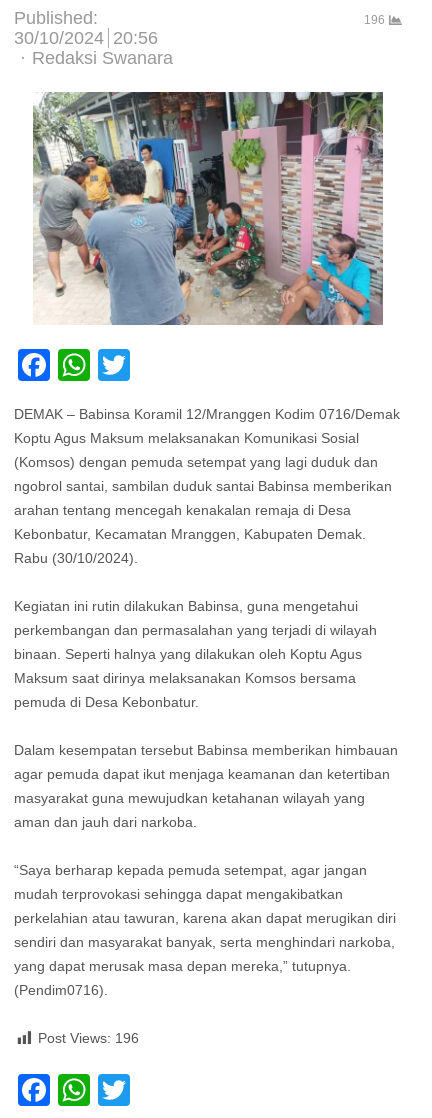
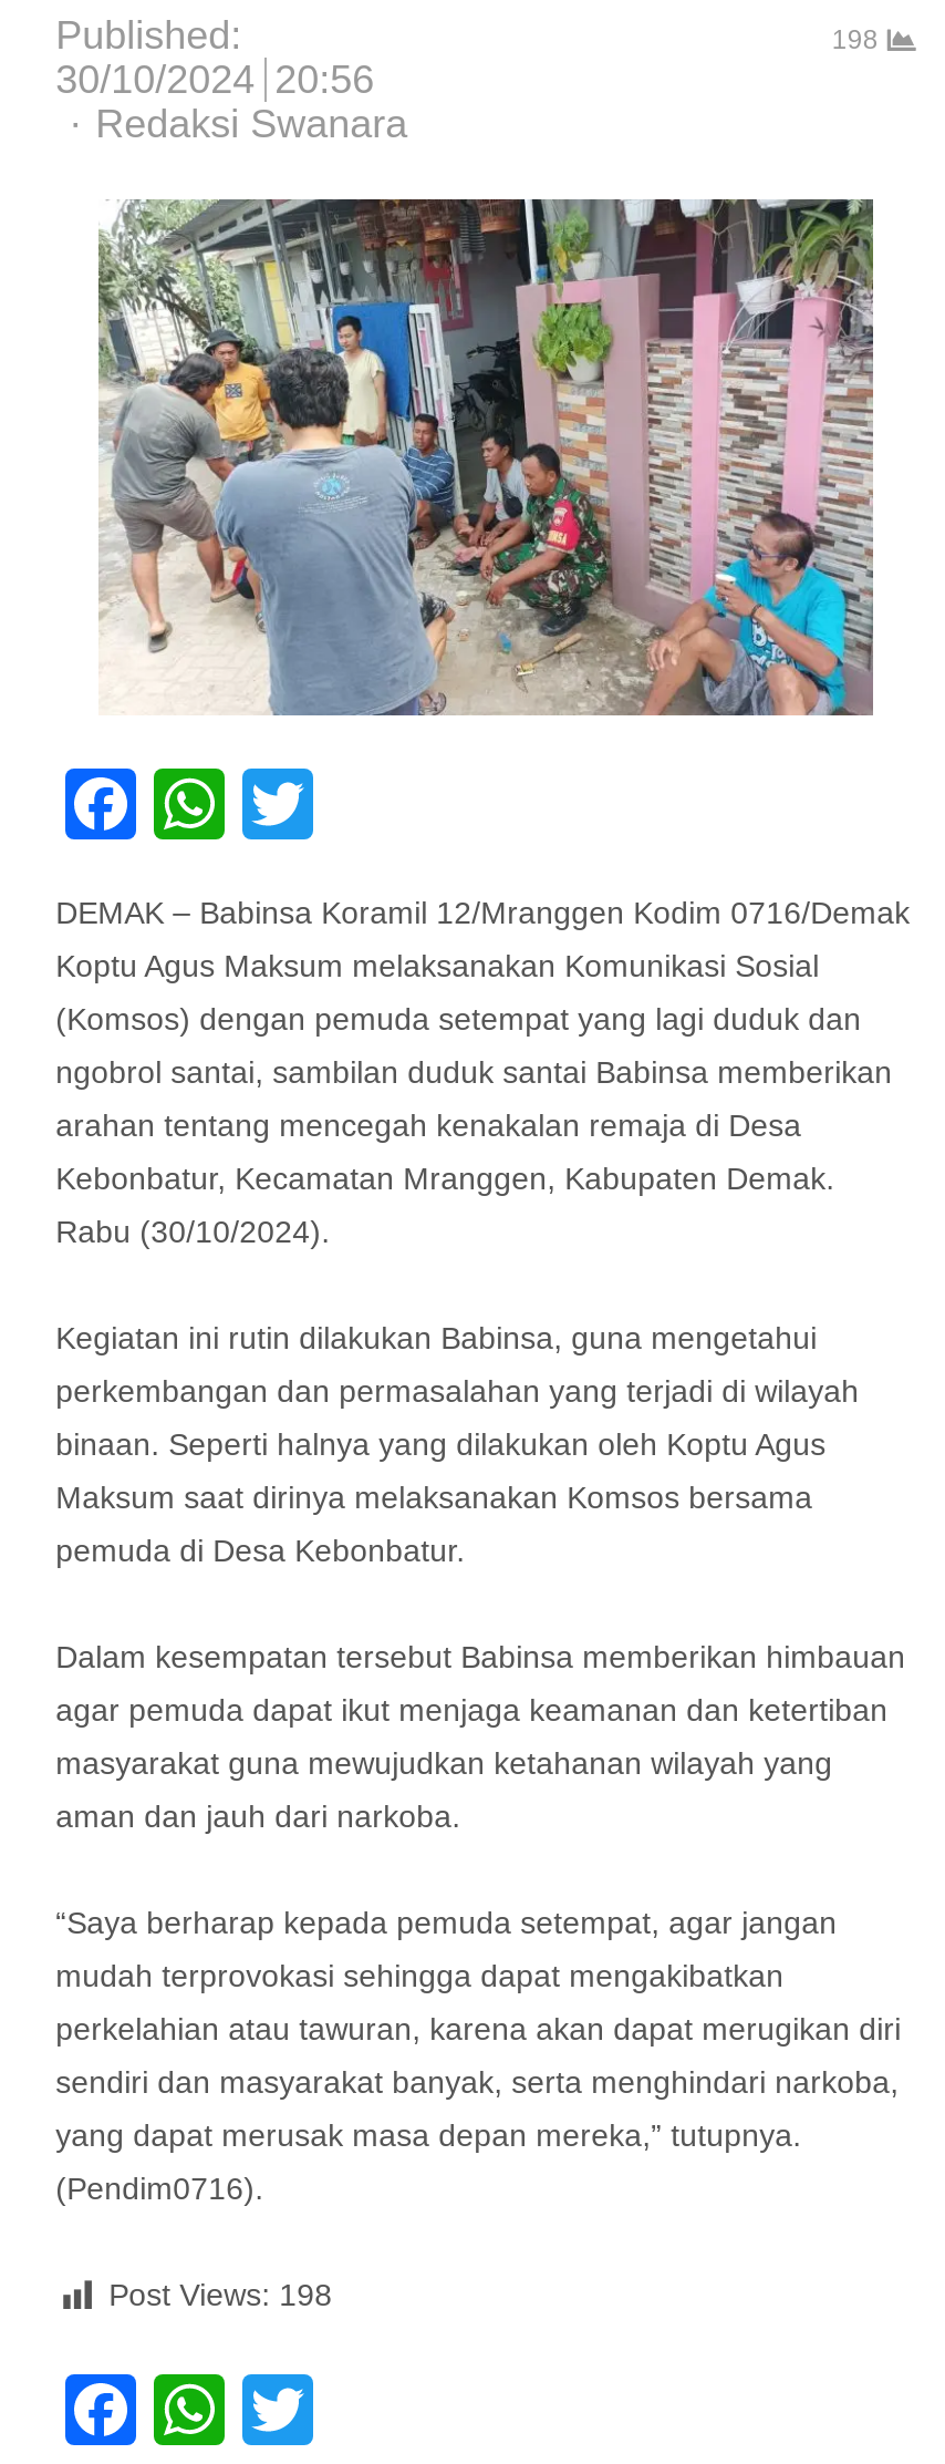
[364,13,385,27] 196 -> [832,24,878,55] 198
[38,1030,139,1046] Post Views: 196 -> [109,2278,332,2313] Post Views: 198

